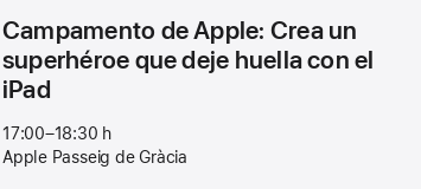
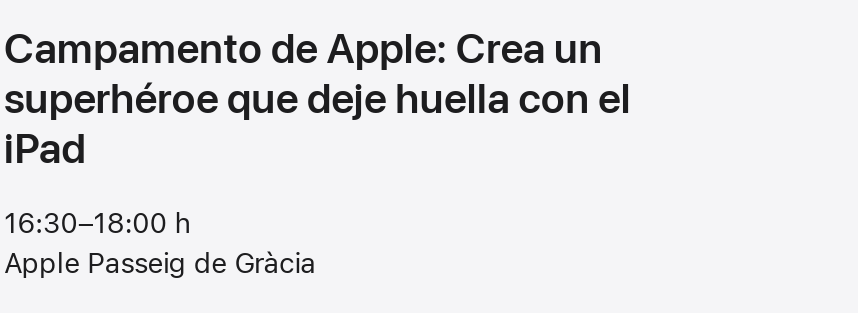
[2,124,112,143] 17:00–18:30 h -> [4,206,190,238] 16:30–18:00 h

